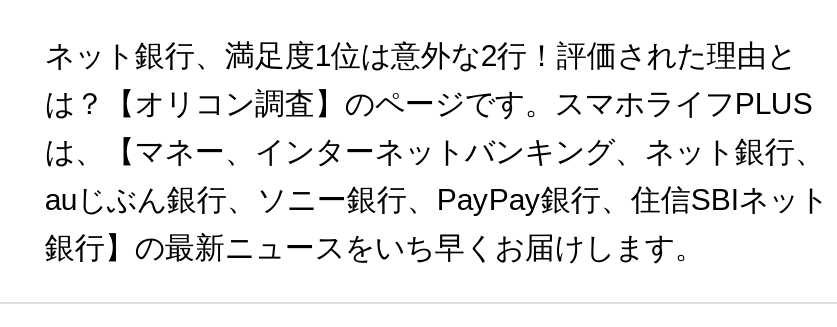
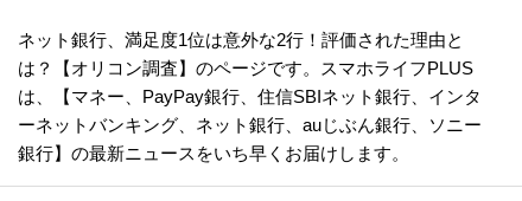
[45,133,829,215] は、【マネー、インターネットバンキング、ネット銀行、 | auじぶん銀行、ソニー銀行、PayPay銀行、住信SBIネット -> [18,86,482,134] は、【マネー、PayPay銀行、住信SBIネット銀行、インタ | ーネットバンキング、ネット銀行、auじぶん銀行、ソニー

